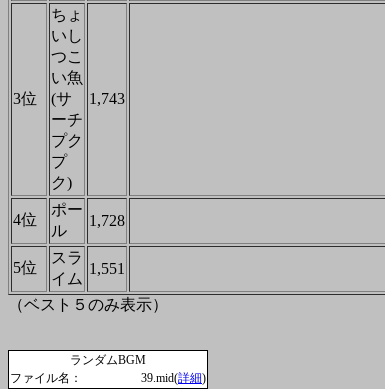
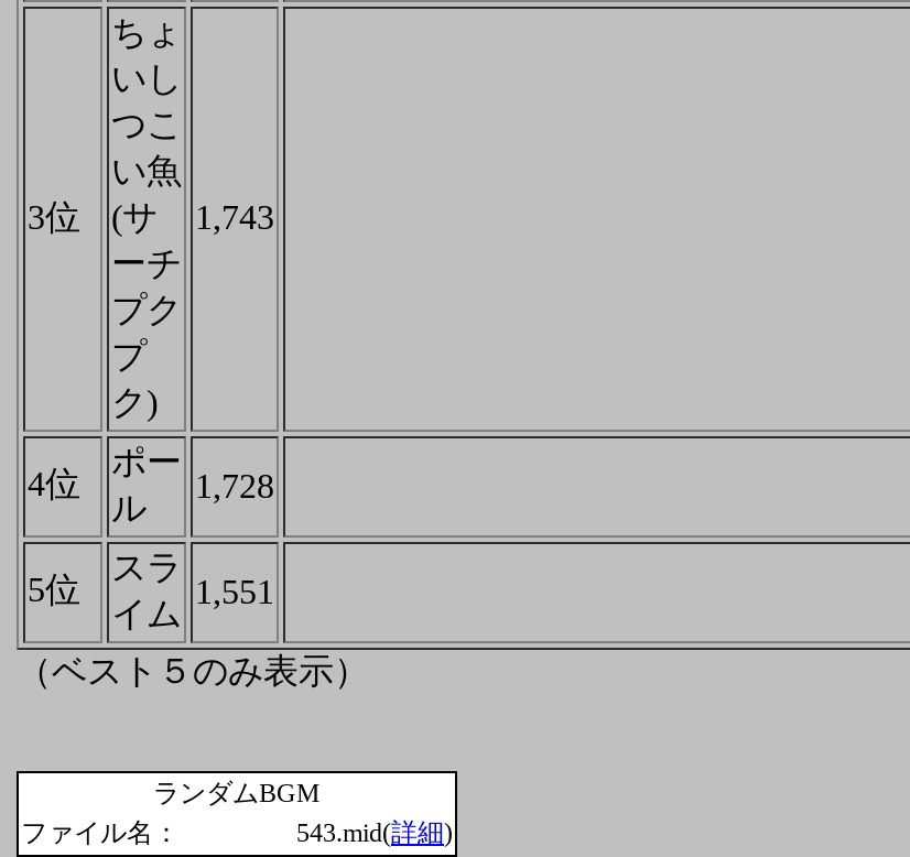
[141,371,206,385] 39.mid(詳細) -> [296,818,453,849] 543.mid(詳細)

